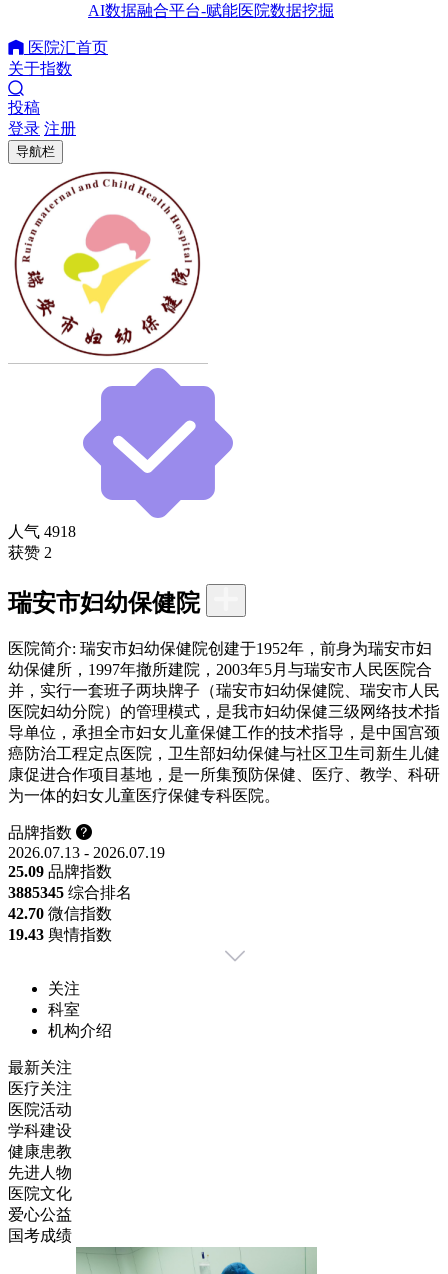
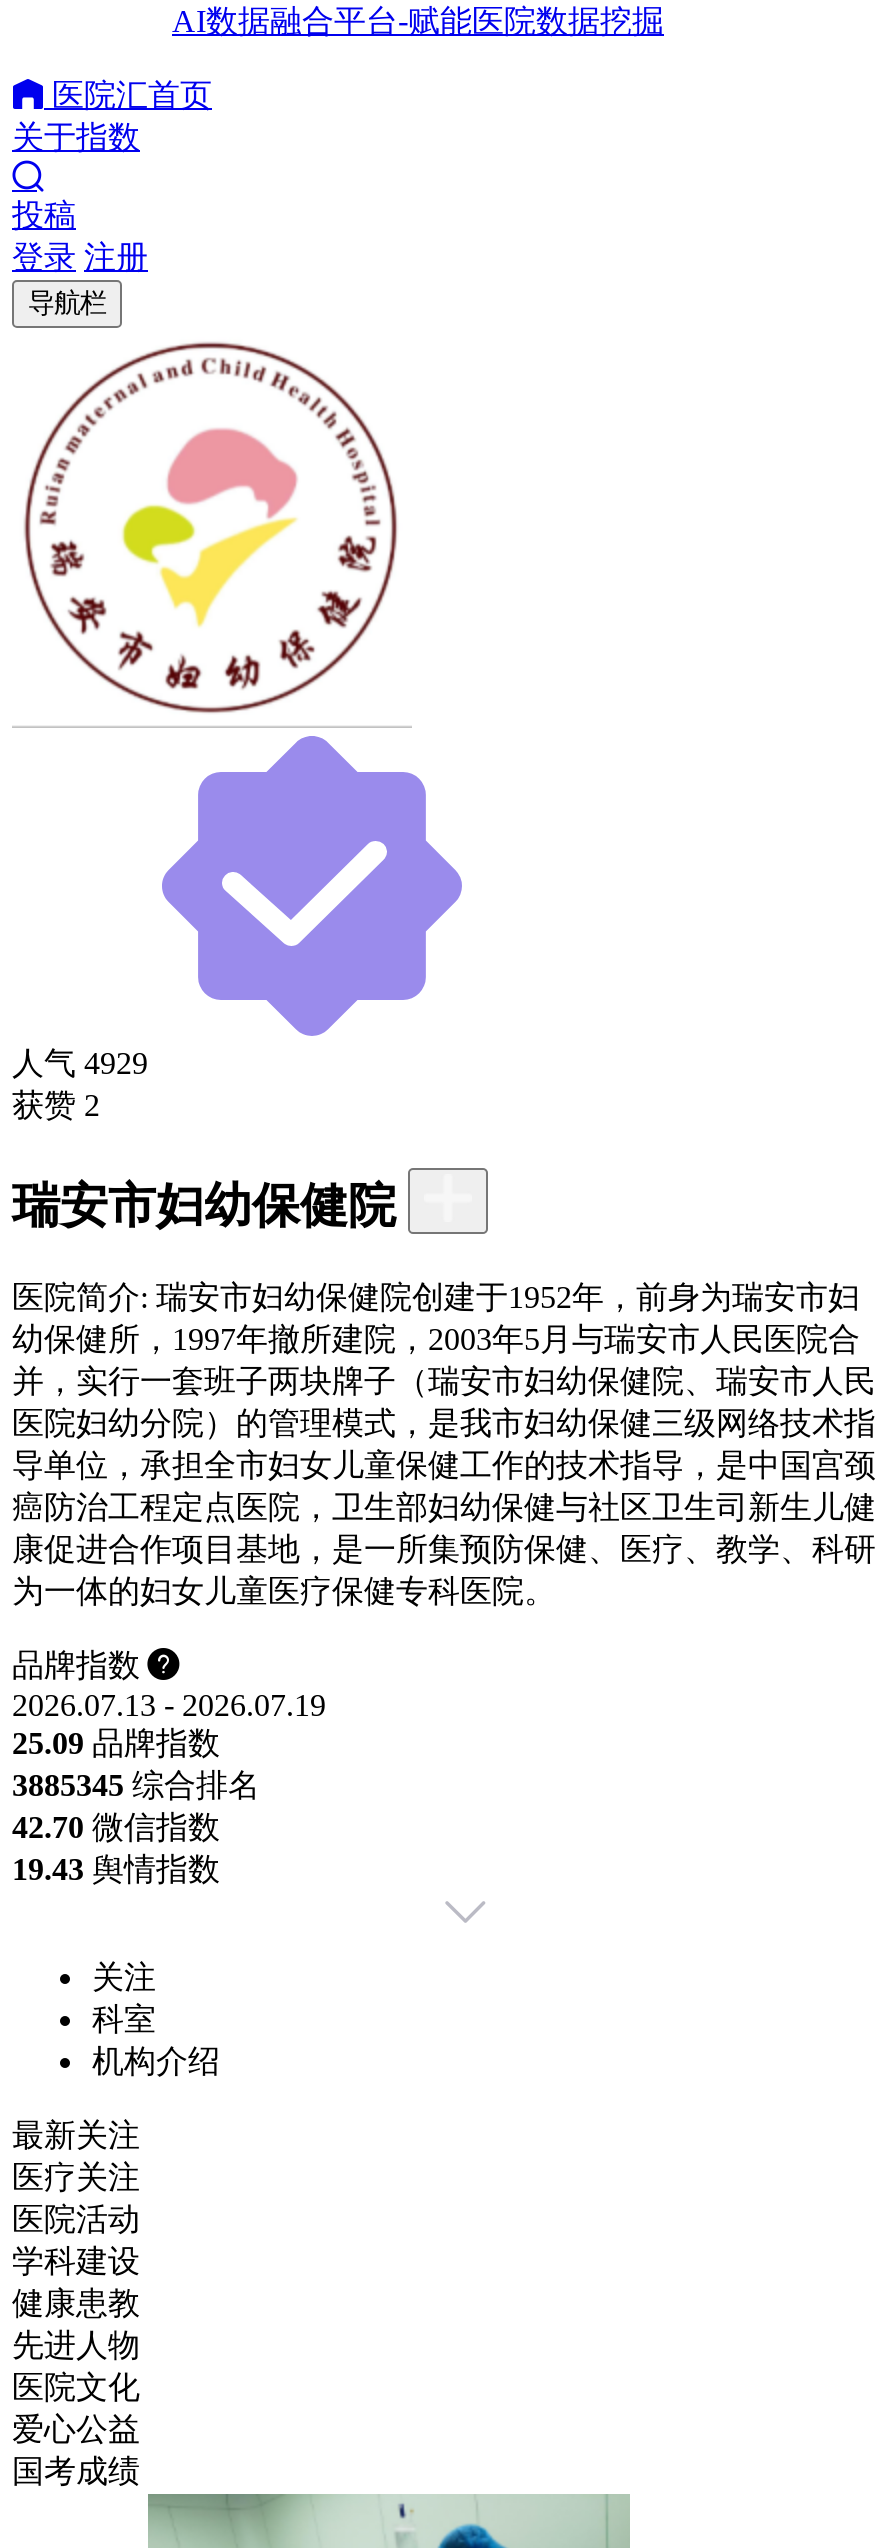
[8,523,76,540] 人气 4918 -> [12,1046,148,1080] 人气 4929

